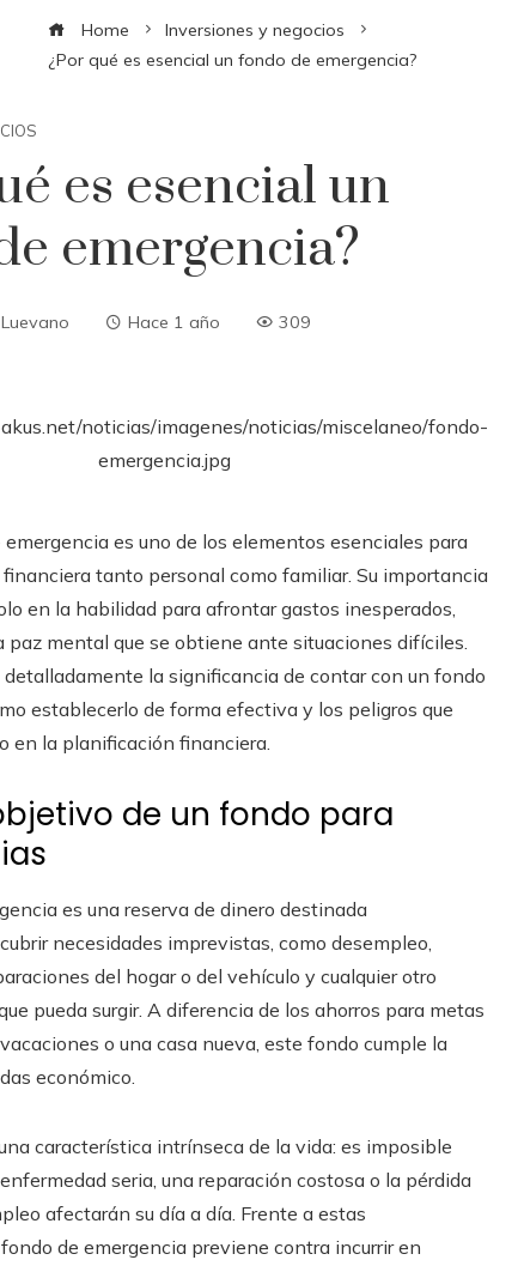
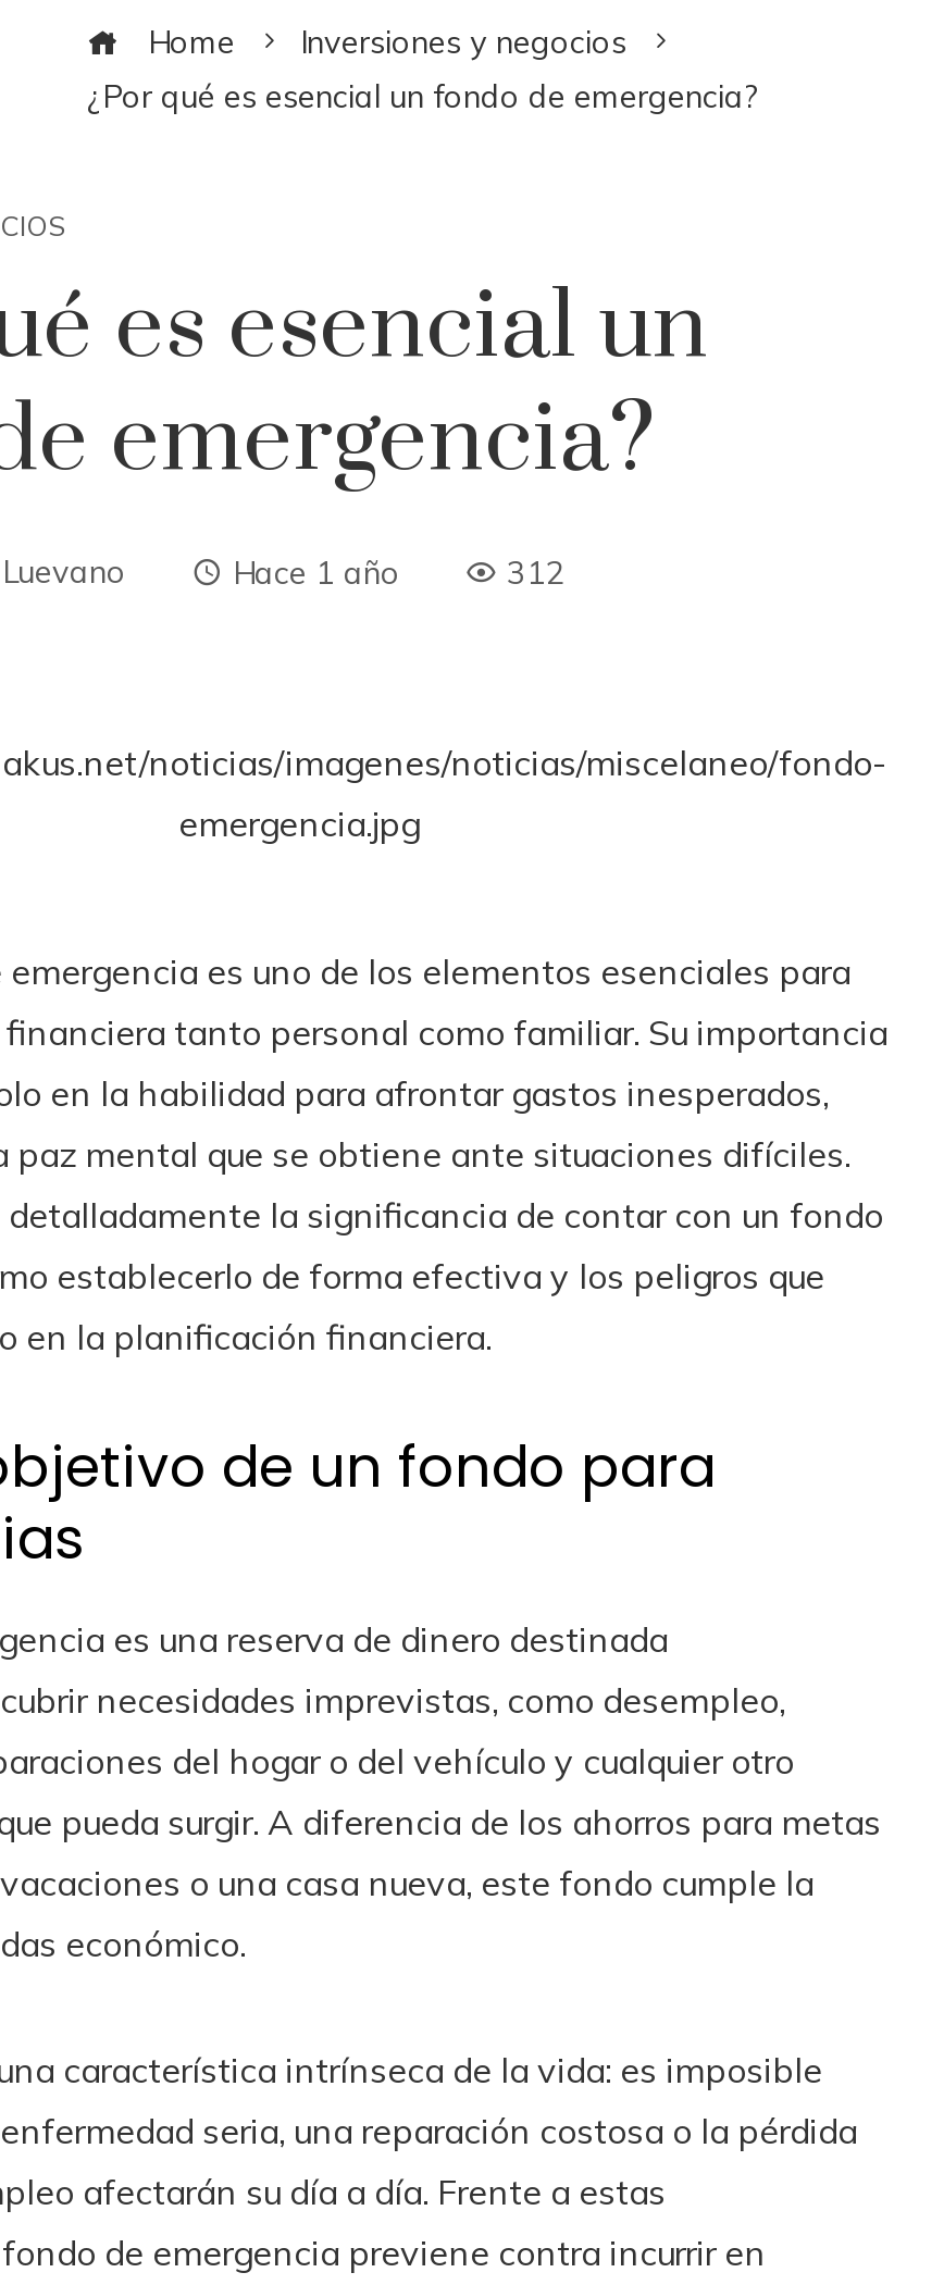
[279,311,311,332] 309 -> [507,553,566,592] 312

